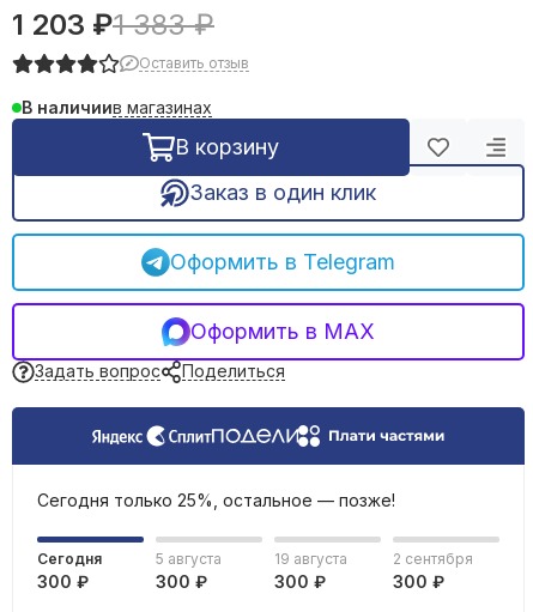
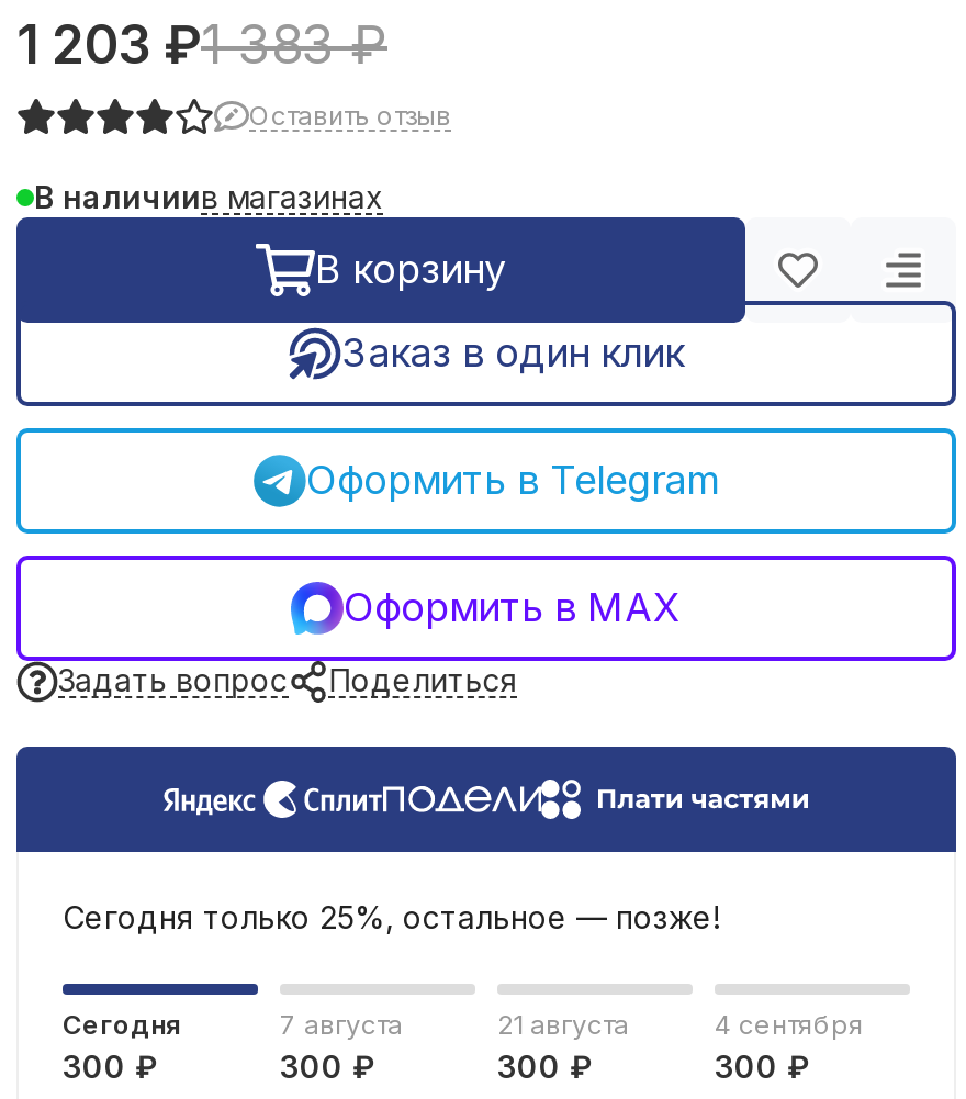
[156,549,222,567] 5 августа -> [280,1007,403,1040] 7 августа
[274,549,347,567] 19 августа -> [497,1007,629,1040] 21 августа
[393,549,473,567] 2 сентября -> [715,1007,864,1040] 4 сентября

